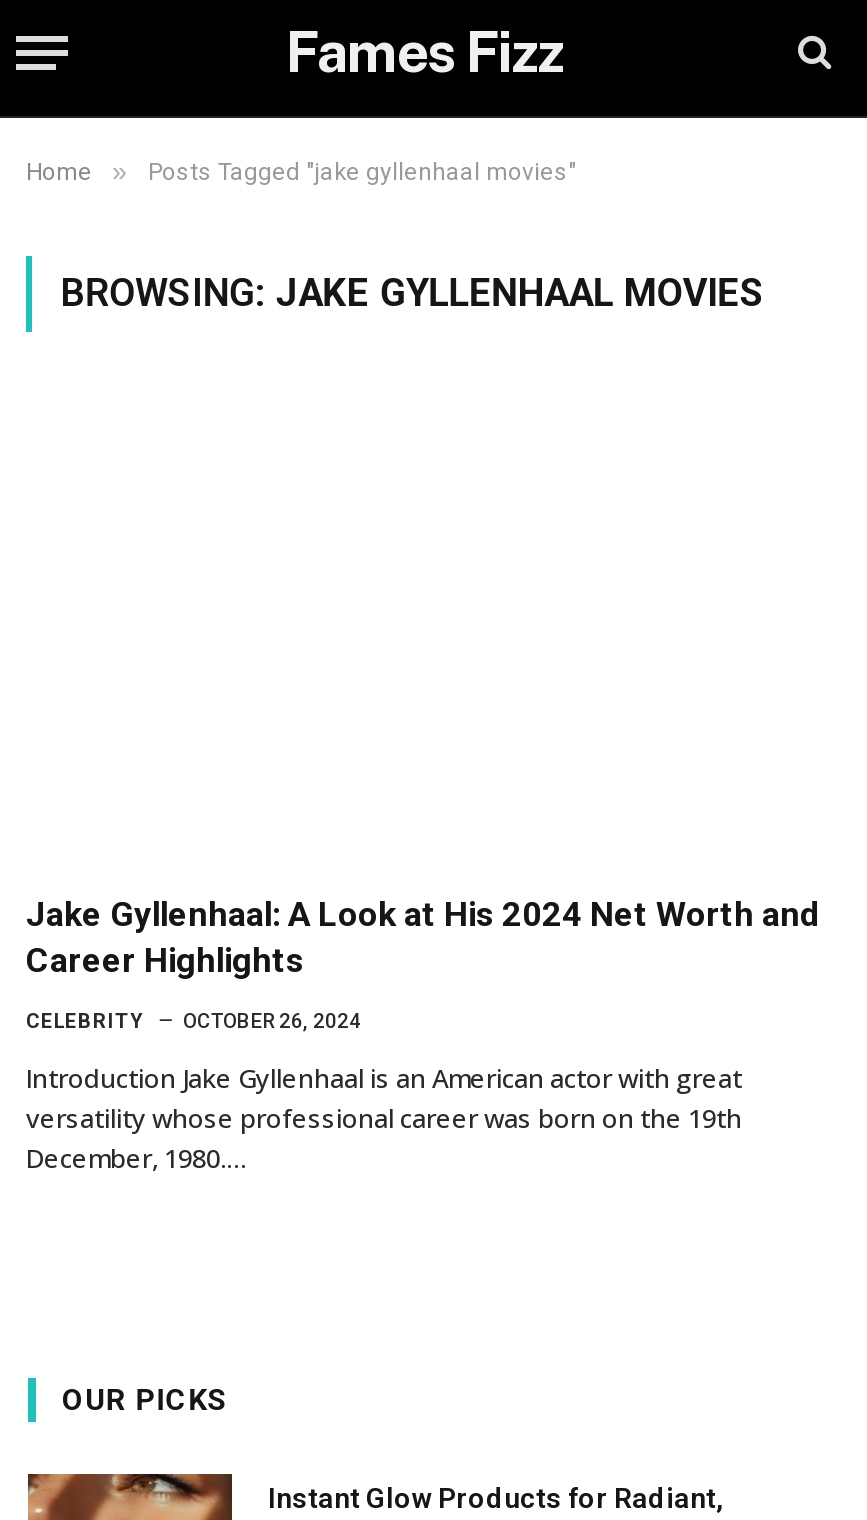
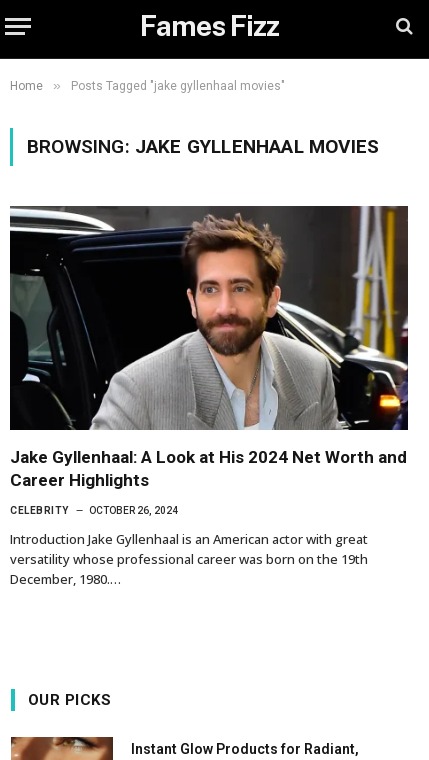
none -> [9,205,409,431] [image]

